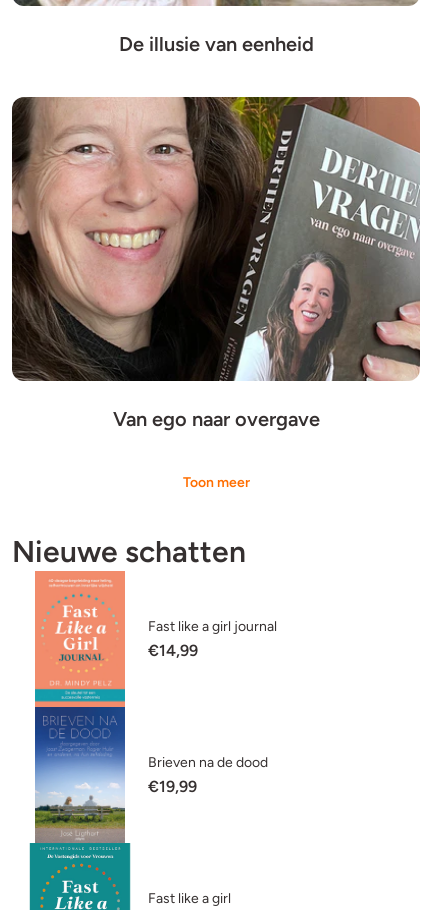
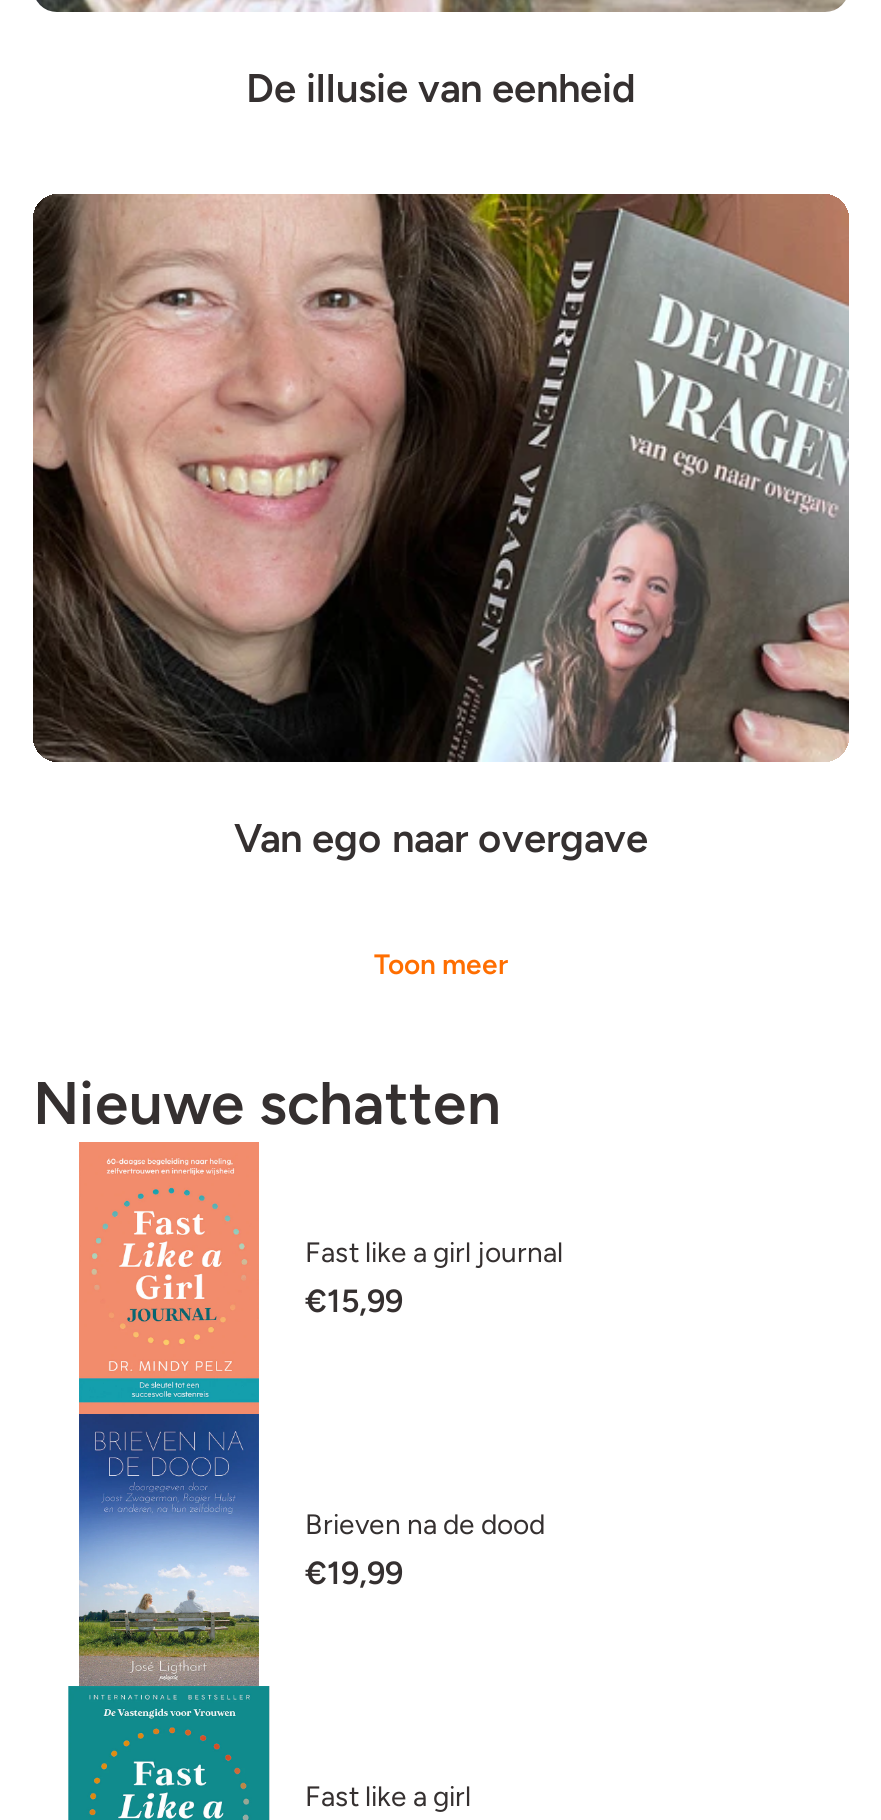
[148,641,198,660] €14,99 -> [305,1281,403,1319] €15,99

